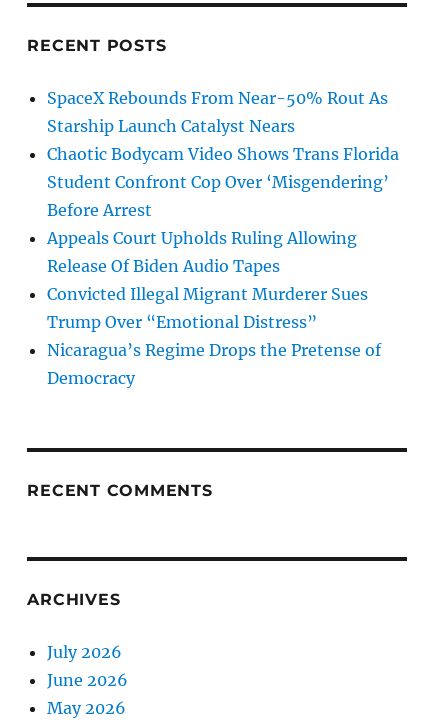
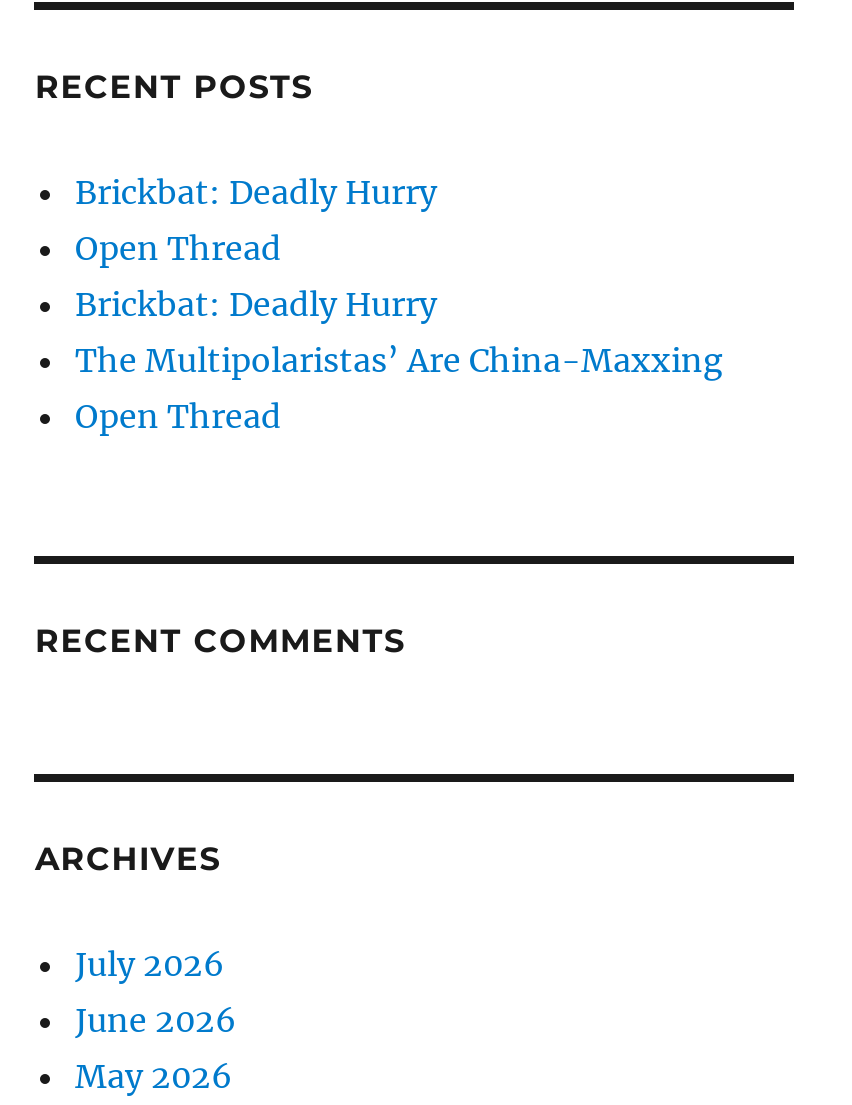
[47,88,399,388] SpaceX Rebounds From Near-50% Rout As | Starship Launch Catalyst Nears | Chaotic Bodycam Video Shows Trans Florida | Student Confront Cop Over ‘Misgendering’ | Before Arrest | Appeals Court Upholds Ruling Allowing | Release Of Biden Audio Tapes | Convicted Illegal Migrant Murderer Sues | Trump Over “Emotional Distress” | Nicaragua’s Regime Drops the Pretense of | Democracy -> [75,172,723,436] Brickbat: Deadly Hurry | Open Thread | Brickbat: Deadly Hurry | The Multipolaristas’ Are China-Maxxing | Open Thread

